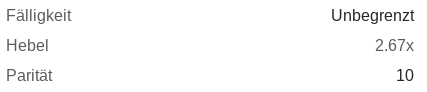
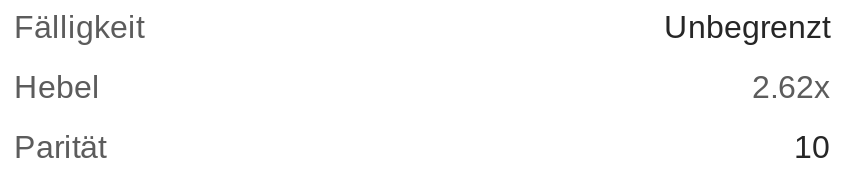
[375,37,414,54] 2.67x -> [752,70,830,104] 2.62x

